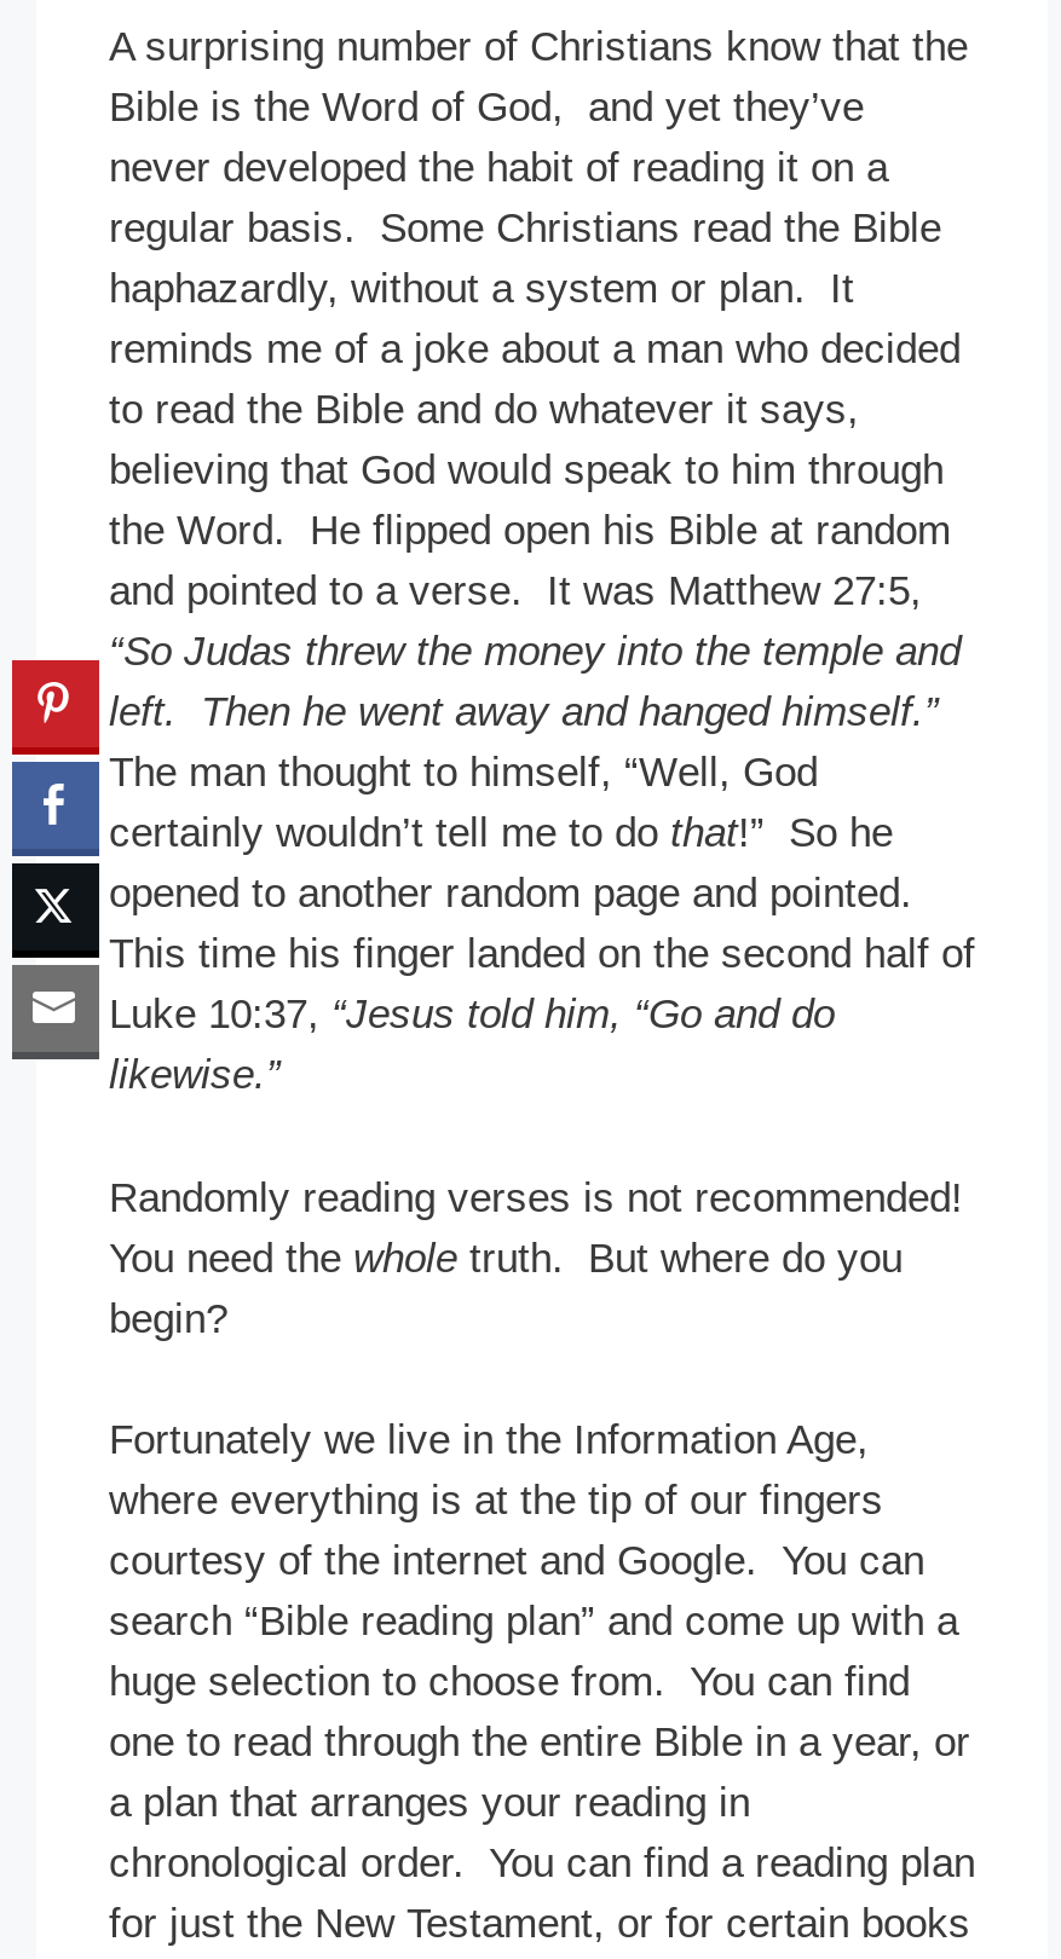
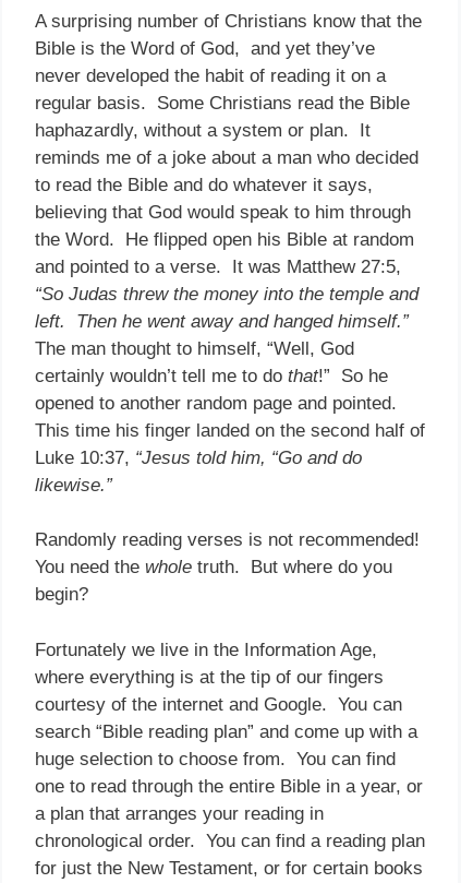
[10,658,102,1062] [image] -> none

